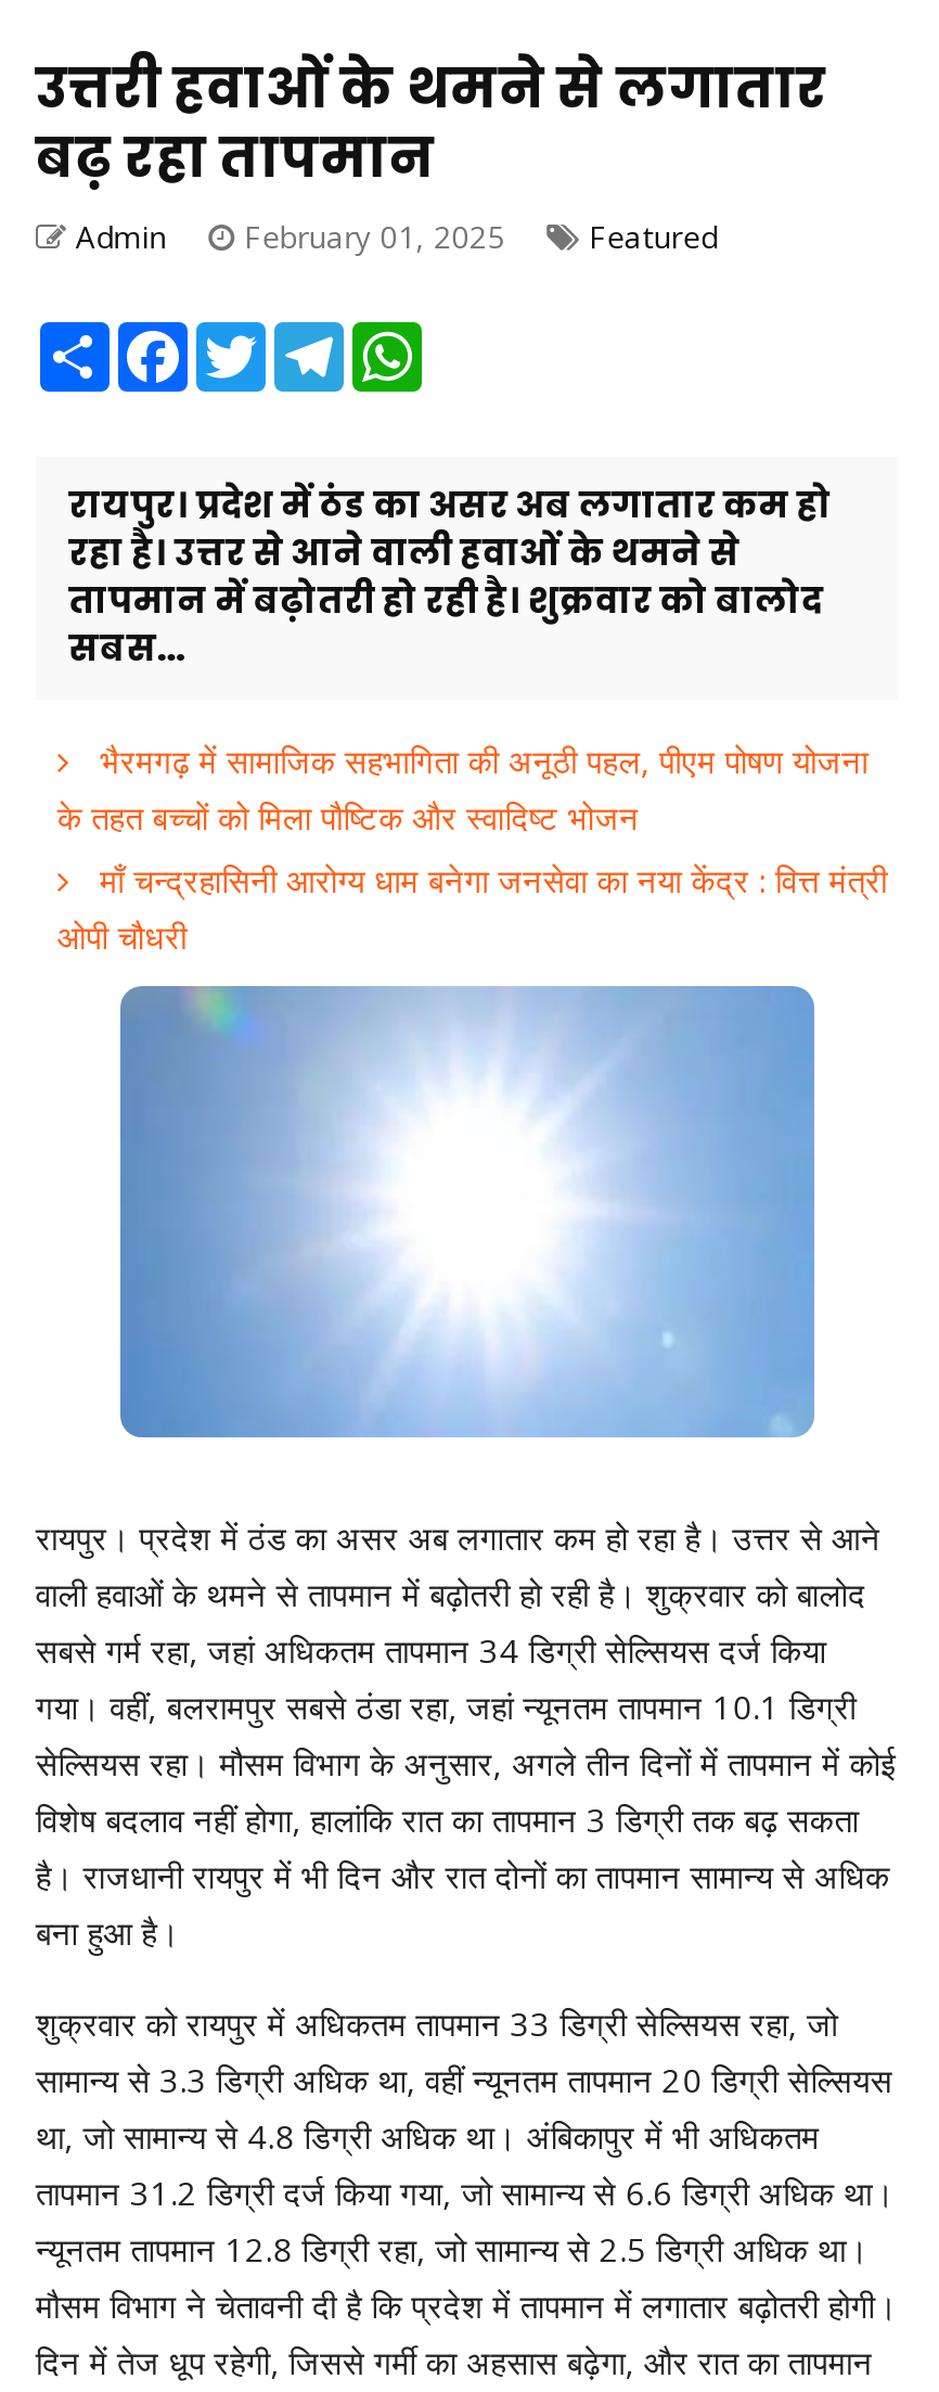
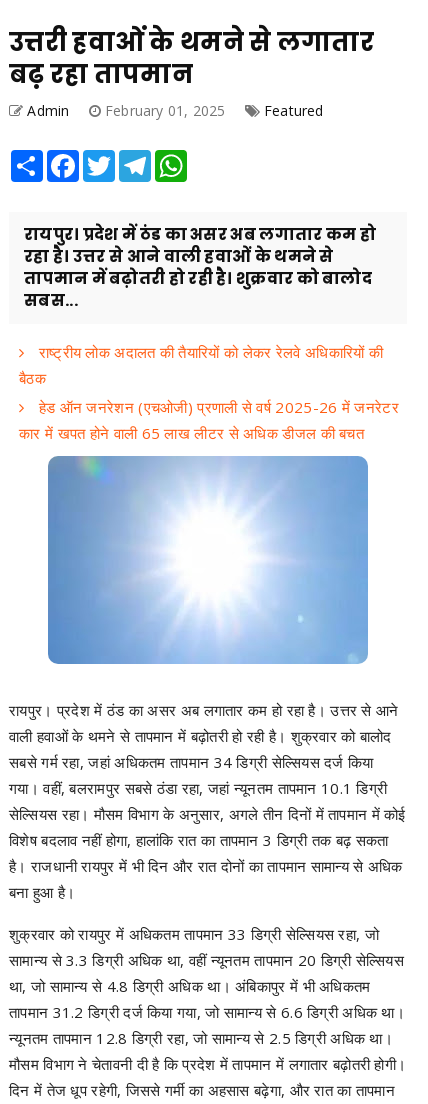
[57,738,888,957] भैरमगढ़ में सामाजिक सहभागिता की अनूठी पहल, पीएम पोषण योजना | के तहत बच्चों को मिला पौष्टिक और स्वादिष्ट भोजन | माँ चन्द्रहासिनी आरोग्य धाम बनेगा जनसेवा का नया केंद्र : वित्त मंत्री | ओपी चौधरी -> [19,342,399,443] राष्ट्रीय लोक अदालत की तैयारियों को लेकर रेलवे अधिकारियों की | बैठक | हेड ऑन जनरेशन (एचओजी) प्रणाली से वर्ष 2025-26 में जनरेटर | कार में खपत होने वाली 65 लाख लीटर से अधिक डीजल की बचत

